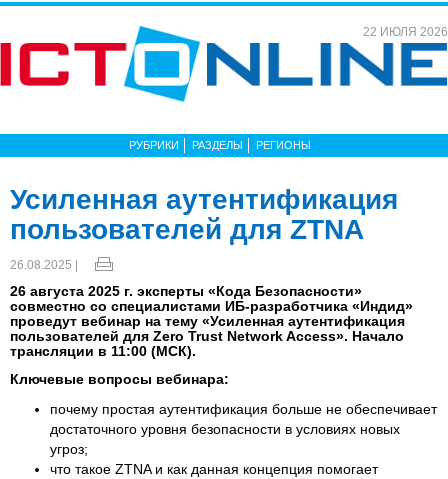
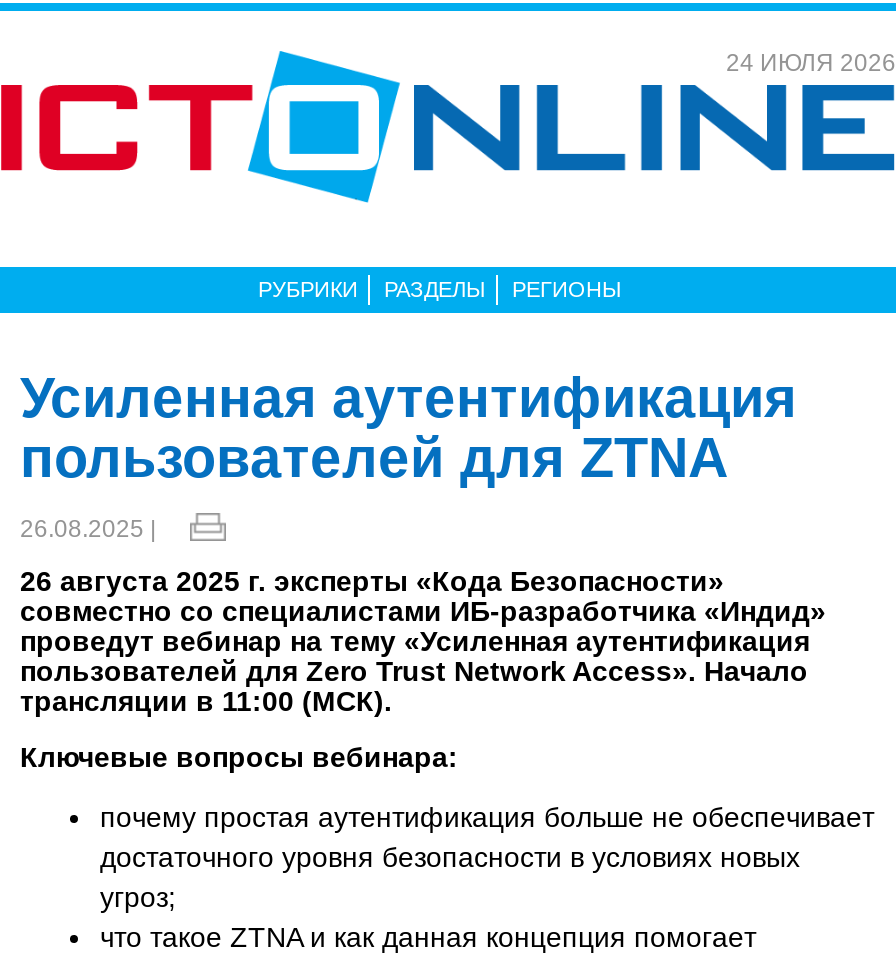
[363,25,448,39] 22 ИЮЛЯ 2026 -> [726,49,896,77] 24 ИЮЛЯ 2026

